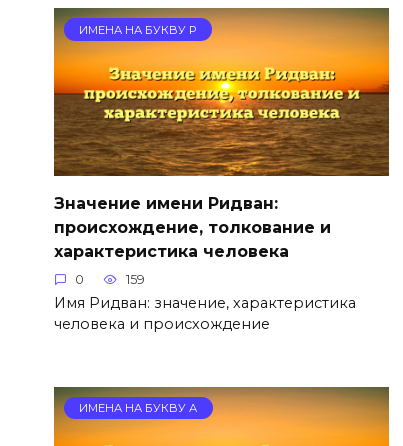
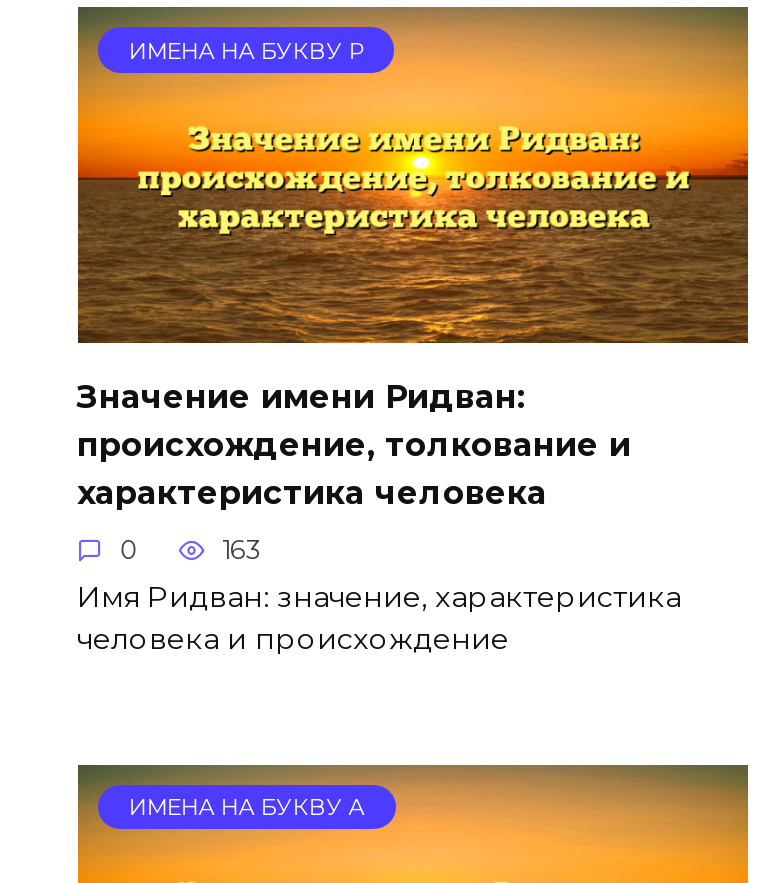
[126,272,145,287] 159 -> [222,536,262,566] 163

